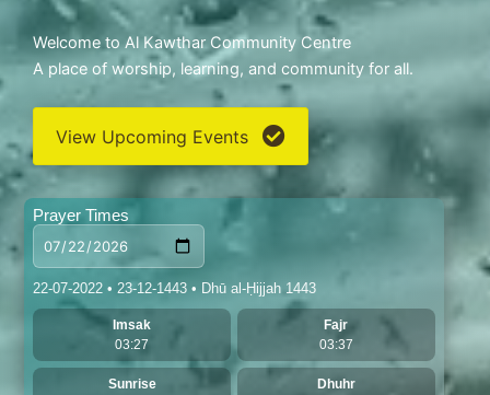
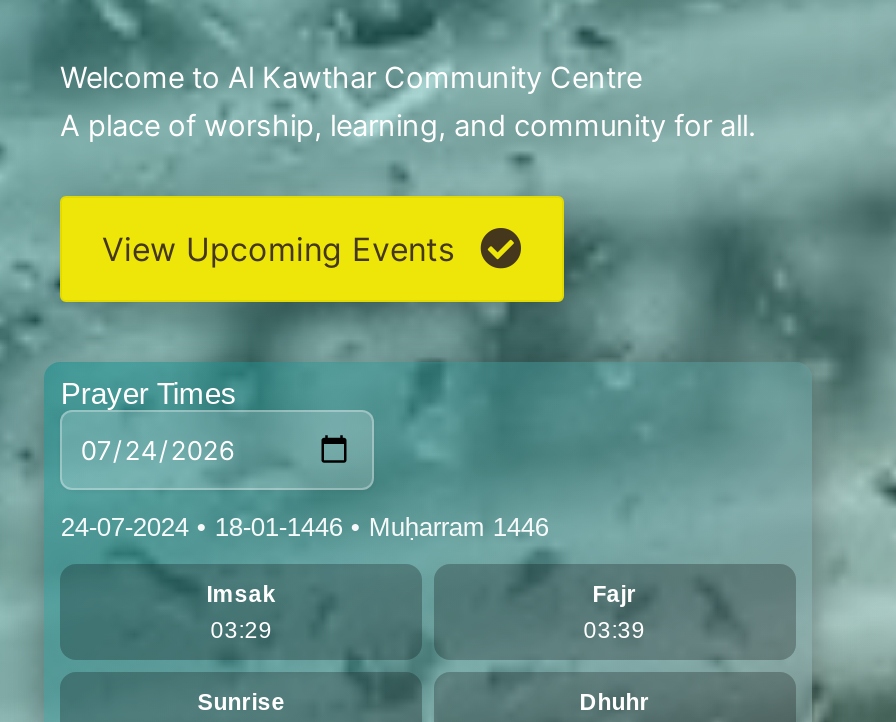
[33,280,317,296] 22-07-2022 • 23-12-1443 • Dhū al-Ḥijjah 1443 -> [61,511,549,541] 24-07-2024 • 18-01-1446 • Muḥarram 1446
[115,338,149,351] 03:27 -> [210,617,272,641] 03:29
[319,338,353,351] 03:37 -> [584,617,646,641] 03:39

